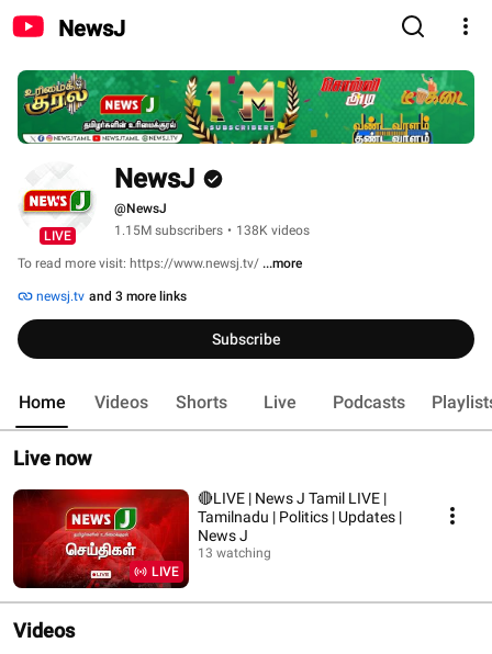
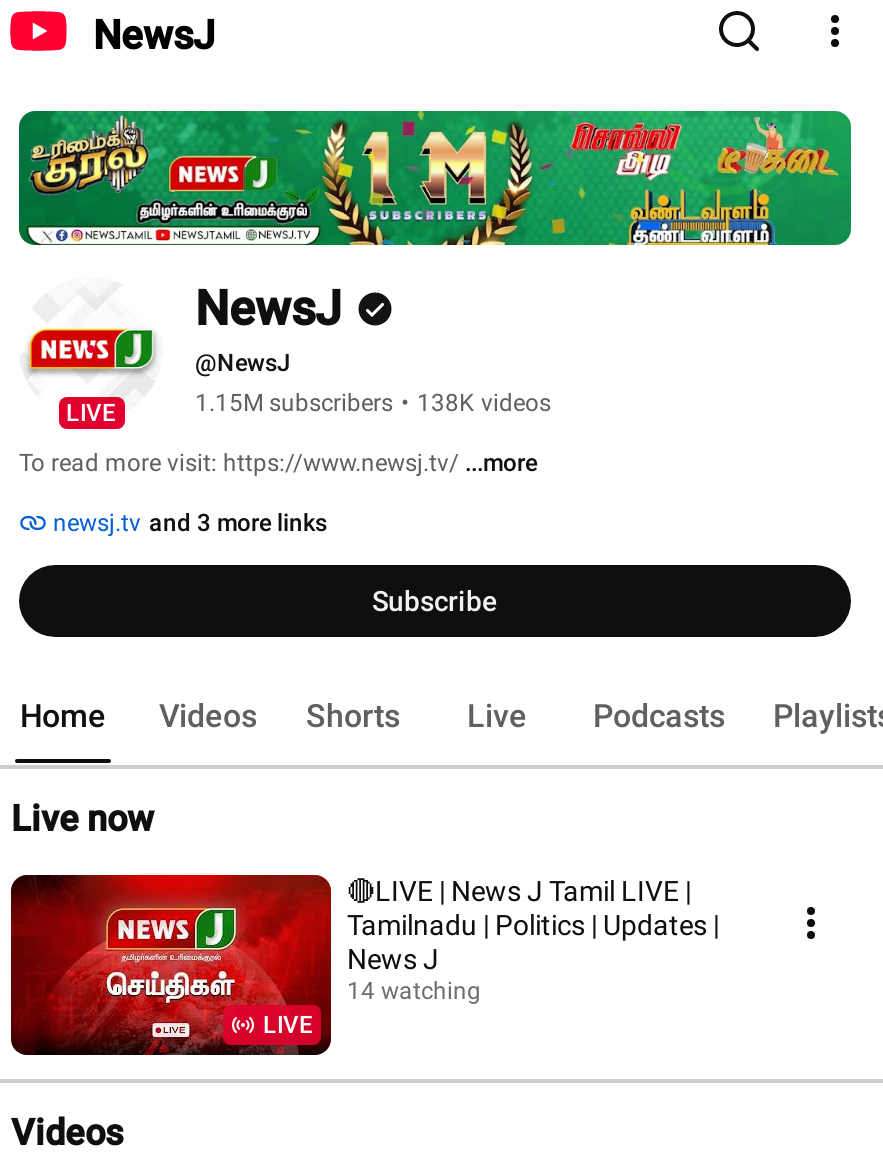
[198,545,271,561] 13 watching -> [347,977,481,1005] 14 watching

